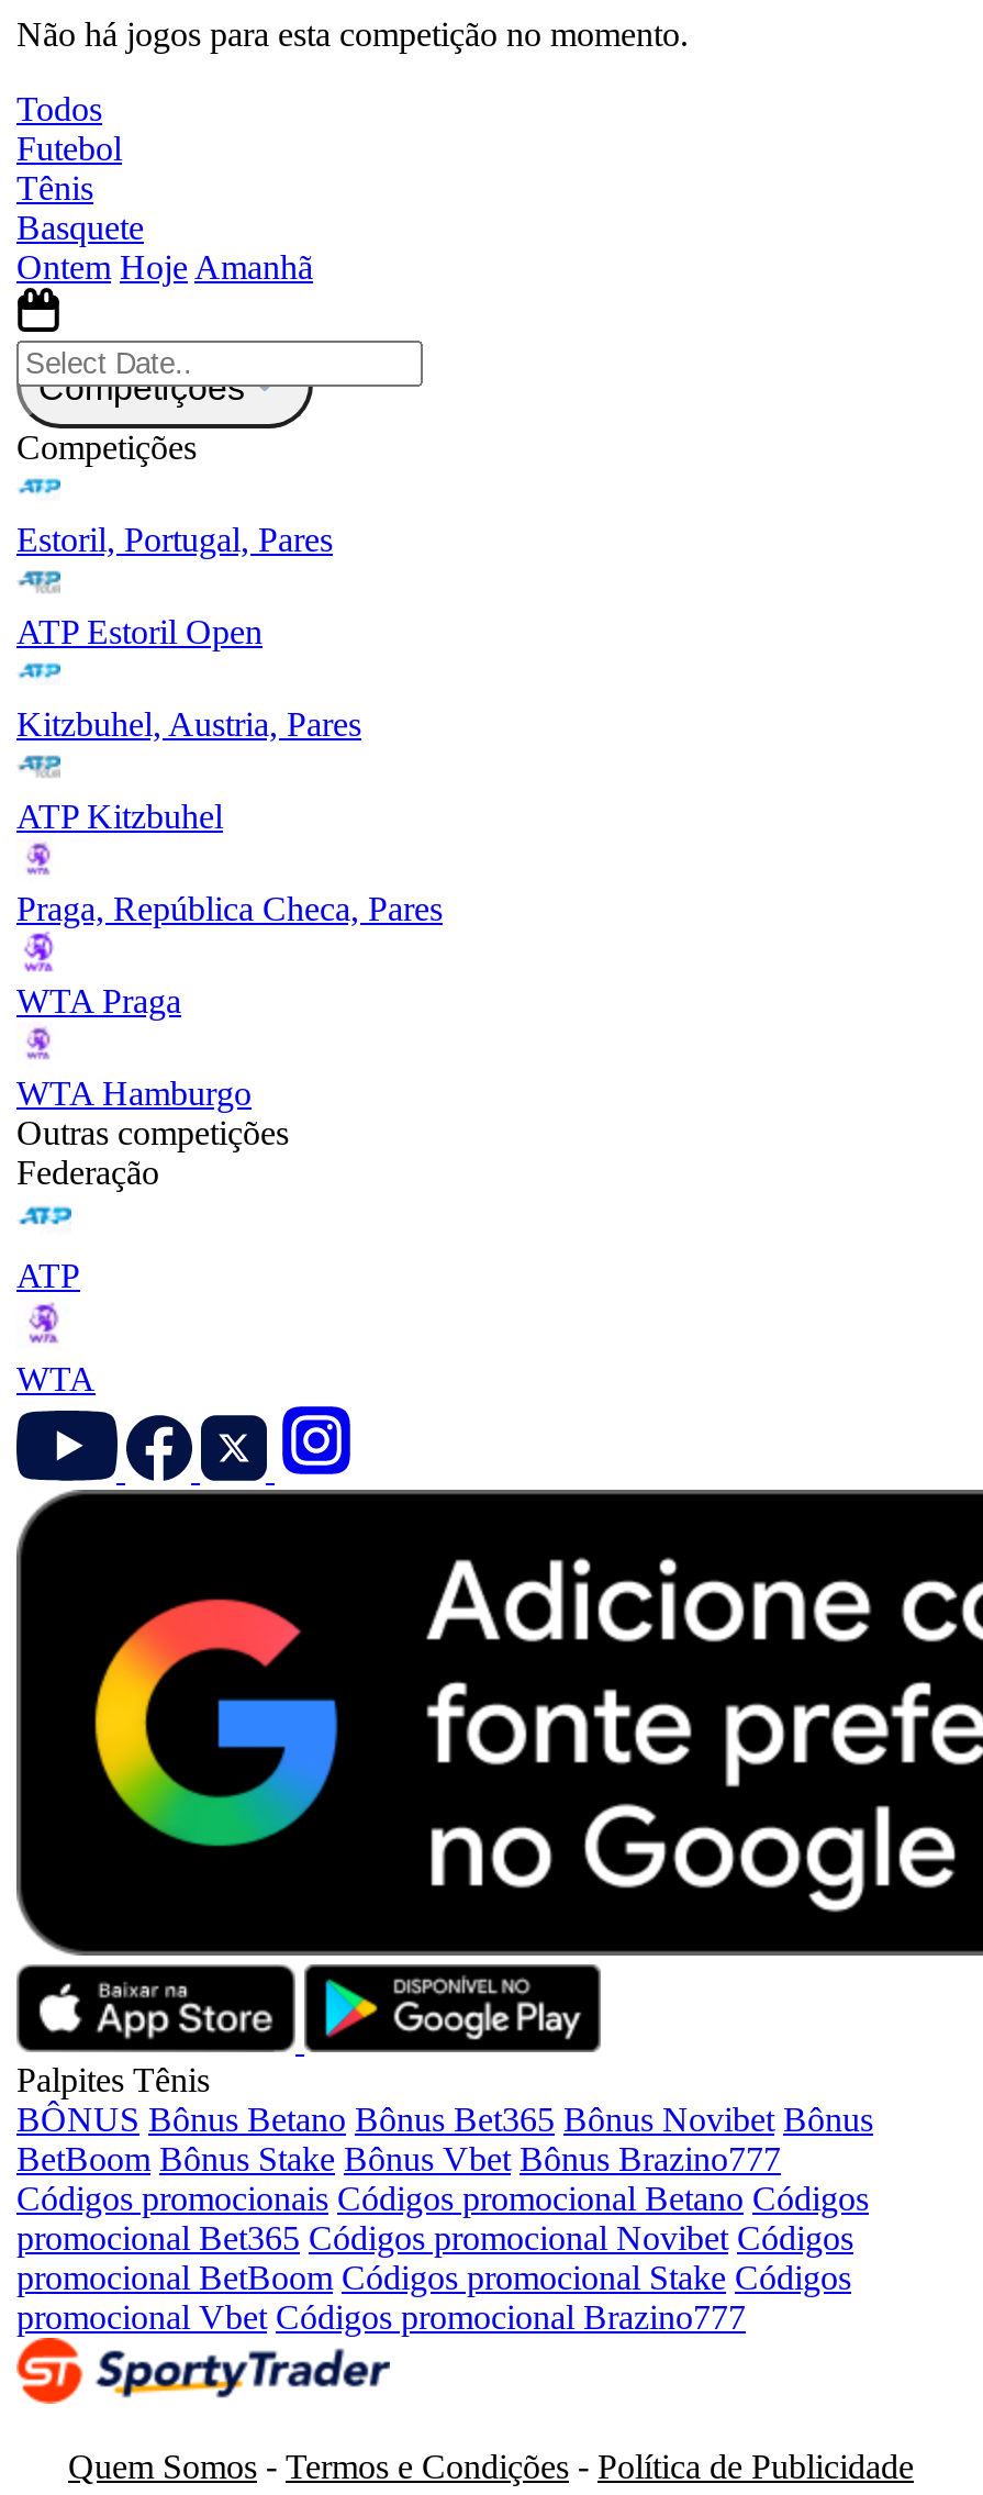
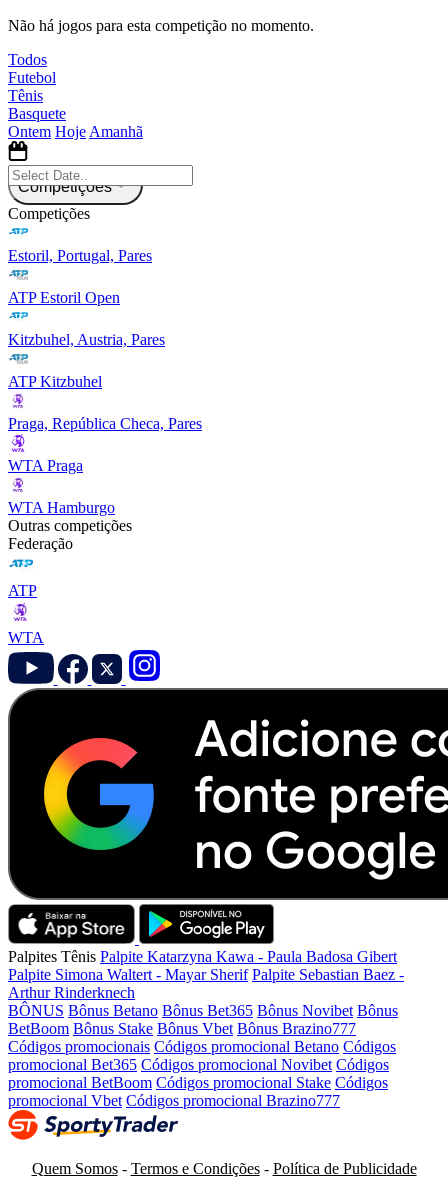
[16,2061,210,2099] Palpites Tênis -> [8,948,404,1001] Palpites Tênis Palpite Katarzyna Kawa - Paula Badosa Gibert | Palpite Simona Waltert - Mayar Sherif Palpite Sebastian Baez - | Arthur Rinderknech

